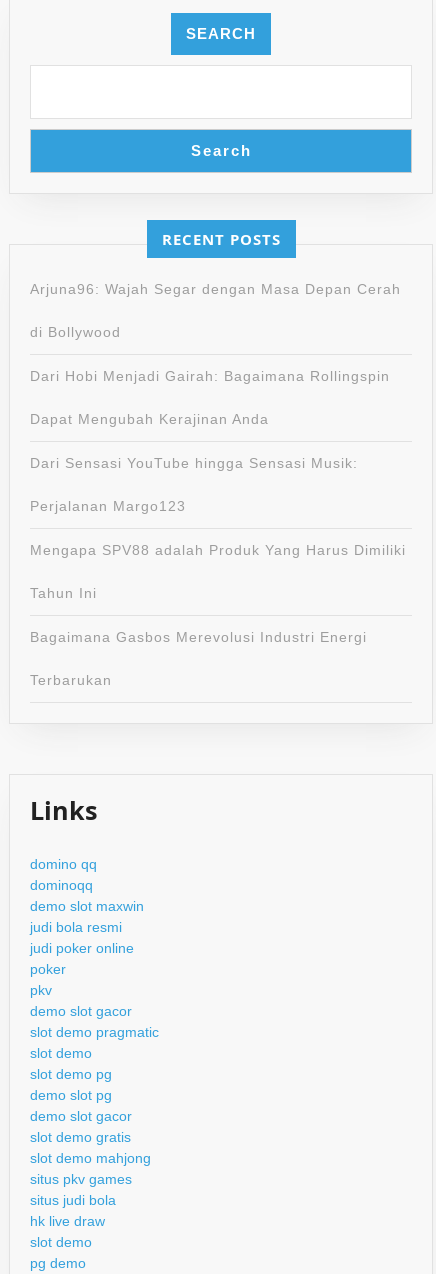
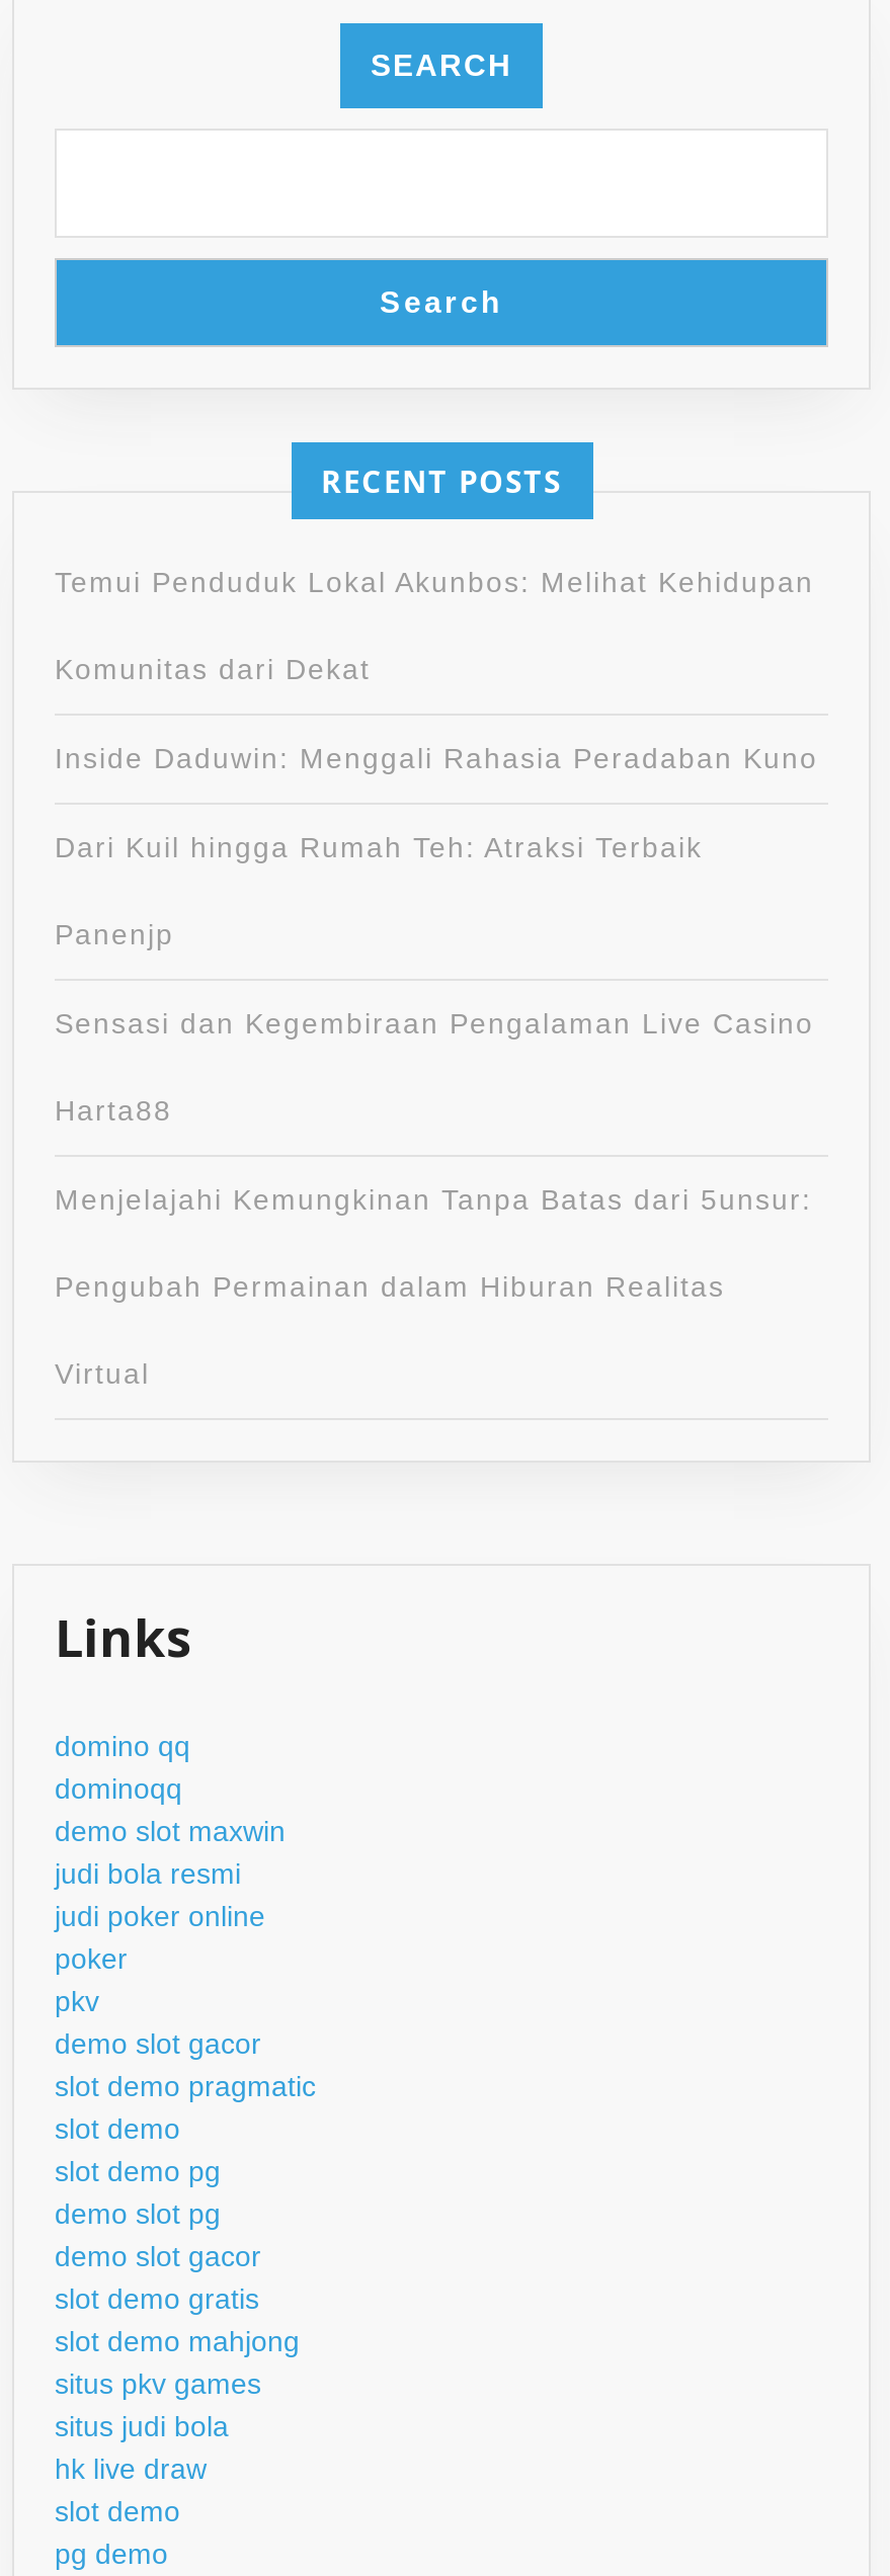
[30,281,401,297] Arjuna96: Wajah Segar dengan Masa Depan Cerah -> [55,565,814,598] Temui Penduduk Lokal Akunbos: Melihat Kehidupan
[30,324,121,340] di Bollywood -> [55,652,371,685] Komunitas dari Dekat
[30,368,390,384] Dari Hobi Menjadi Gairah: Bagaimana Rollingspin -> [55,742,818,774] Inside Daduwin: Menggali Rahasia Peradaban Kuno
[30,411,269,427] Dapat Mengubah Kerajinan Anda -> [55,831,703,863] Dari Kuil hingga Rumah Teh: Atraksi Terbaik
[30,455,358,471] Dari Sensasi YouTube hingga Sensasi Musik: -> [55,918,174,950] Panenjp
[30,498,186,514] Perjalanan Margo123 -> [55,1007,814,1039] Sensasi dan Kegembiraan Pengalaman Live Casino
[30,542,406,558] Mengapa SPV88 adalah Produk Yang Harus Dimiliki -> [55,1094,172,1126] Harta88
[30,585,97,601] Tahun Ini -> [55,1183,812,1215] Menjelajahi Kemungkinan Tanpa Batas dari 5unsur:
[30,629,367,645] Bagaimana Gasbos Merevolusi Industri Energi -> [55,1270,725,1302] Pengubah Permainan dalam Hiburan Realitas
[30,672,112,688] Terbarukan -> [55,1357,150,1389] Virtual

